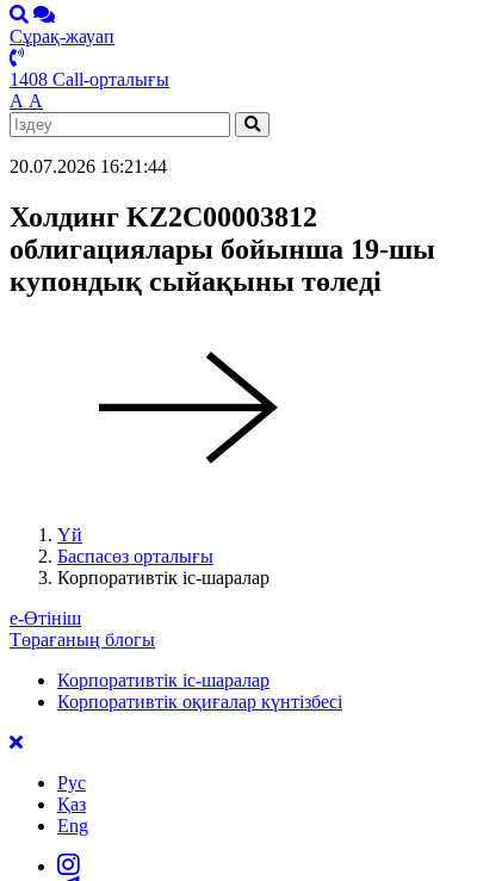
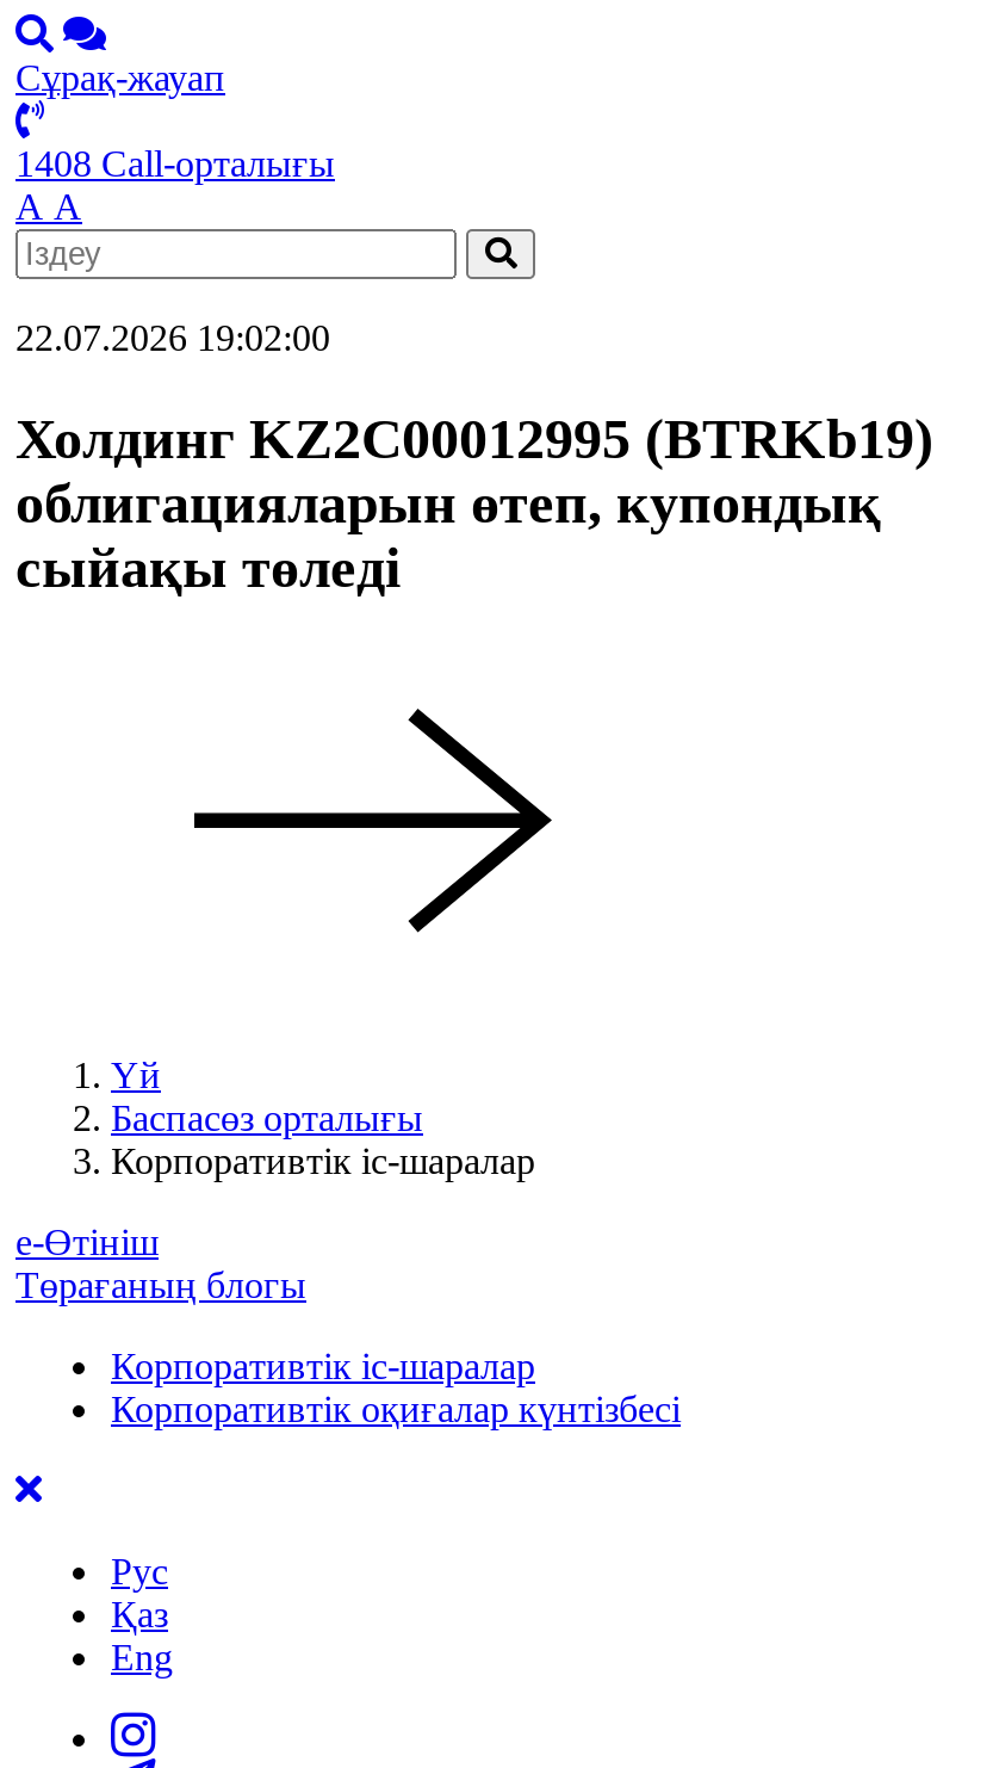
[10,156,167,176] 20.07.2026 16:21:44 -> [15,317,330,358] 22.07.2026 19:02:00
[10,201,435,297] Холдинг KZ2C00003812 | облигациялары бойынша 19-шы | купондық сыйақыны төледі -> [15,408,933,599] Холдинг KZ2C00012995 (BTRKb19) | облигацияларын өтеп, купондық | сыйақы төледі

